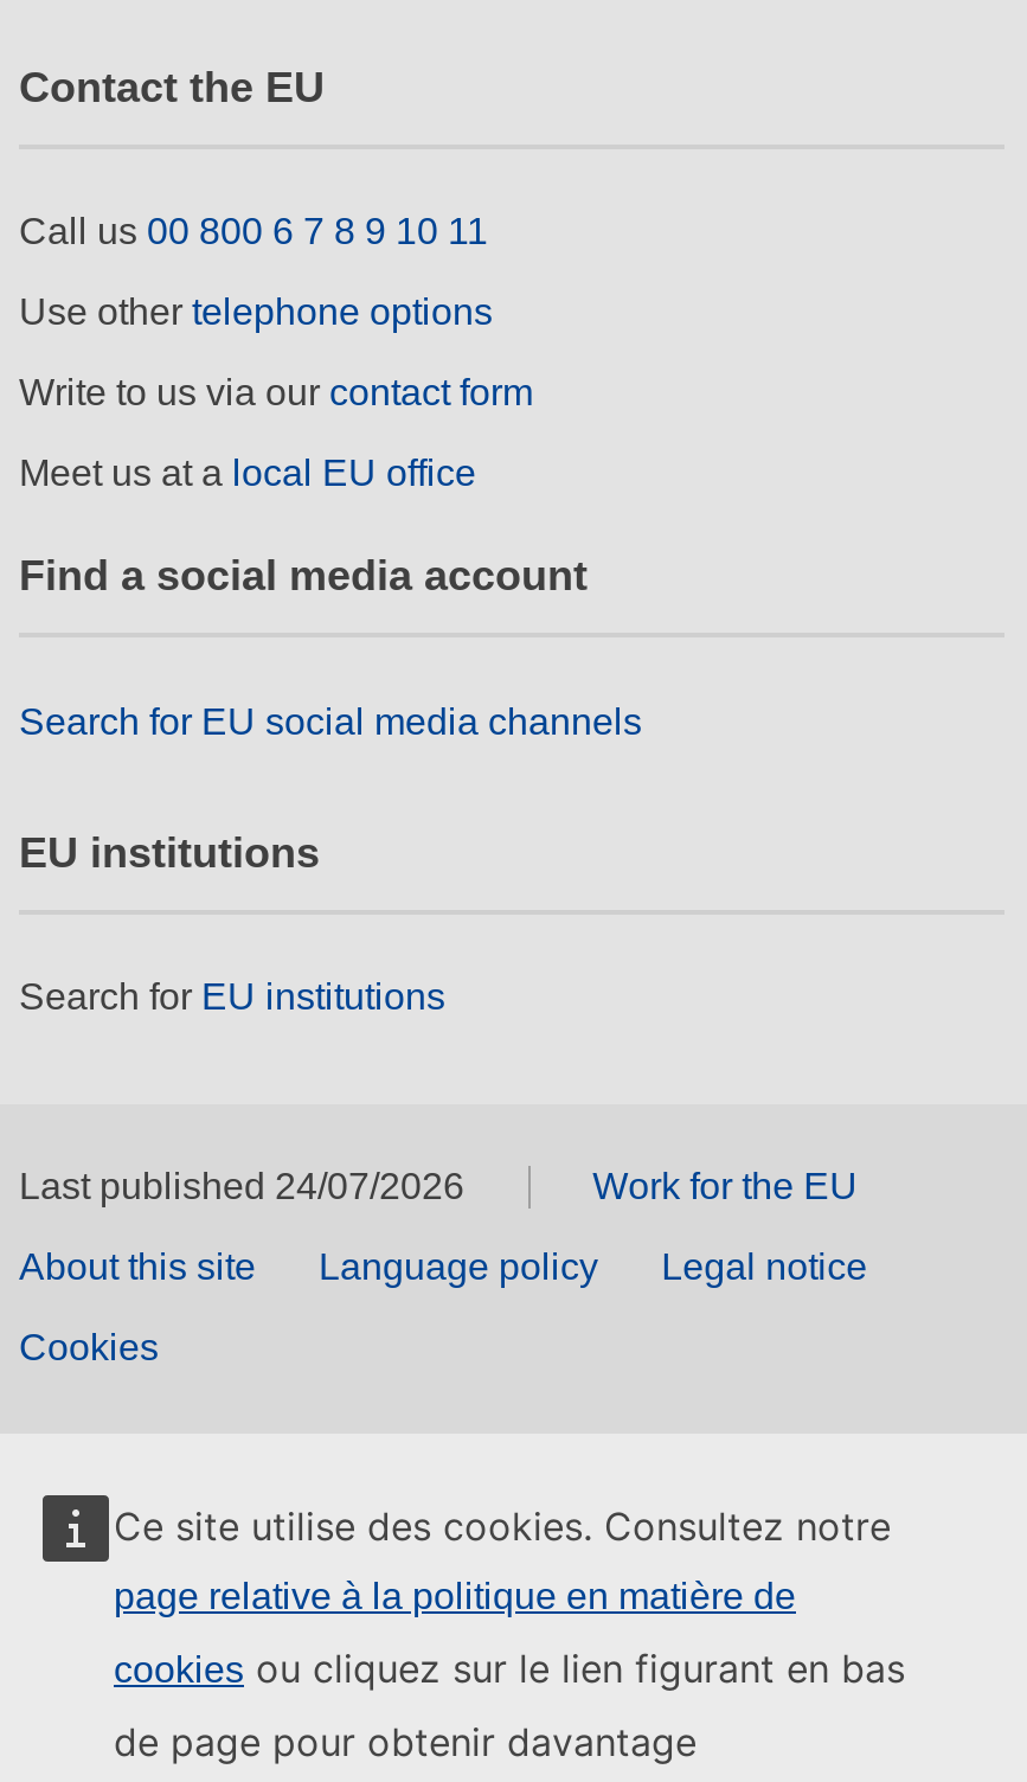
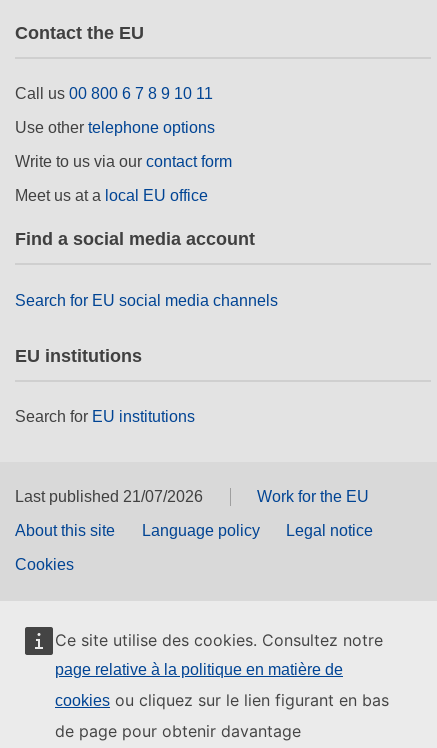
[19,1167,464,1207] Last published 24/07/2026 -> [15,488,203,505] Last published 21/07/2026

